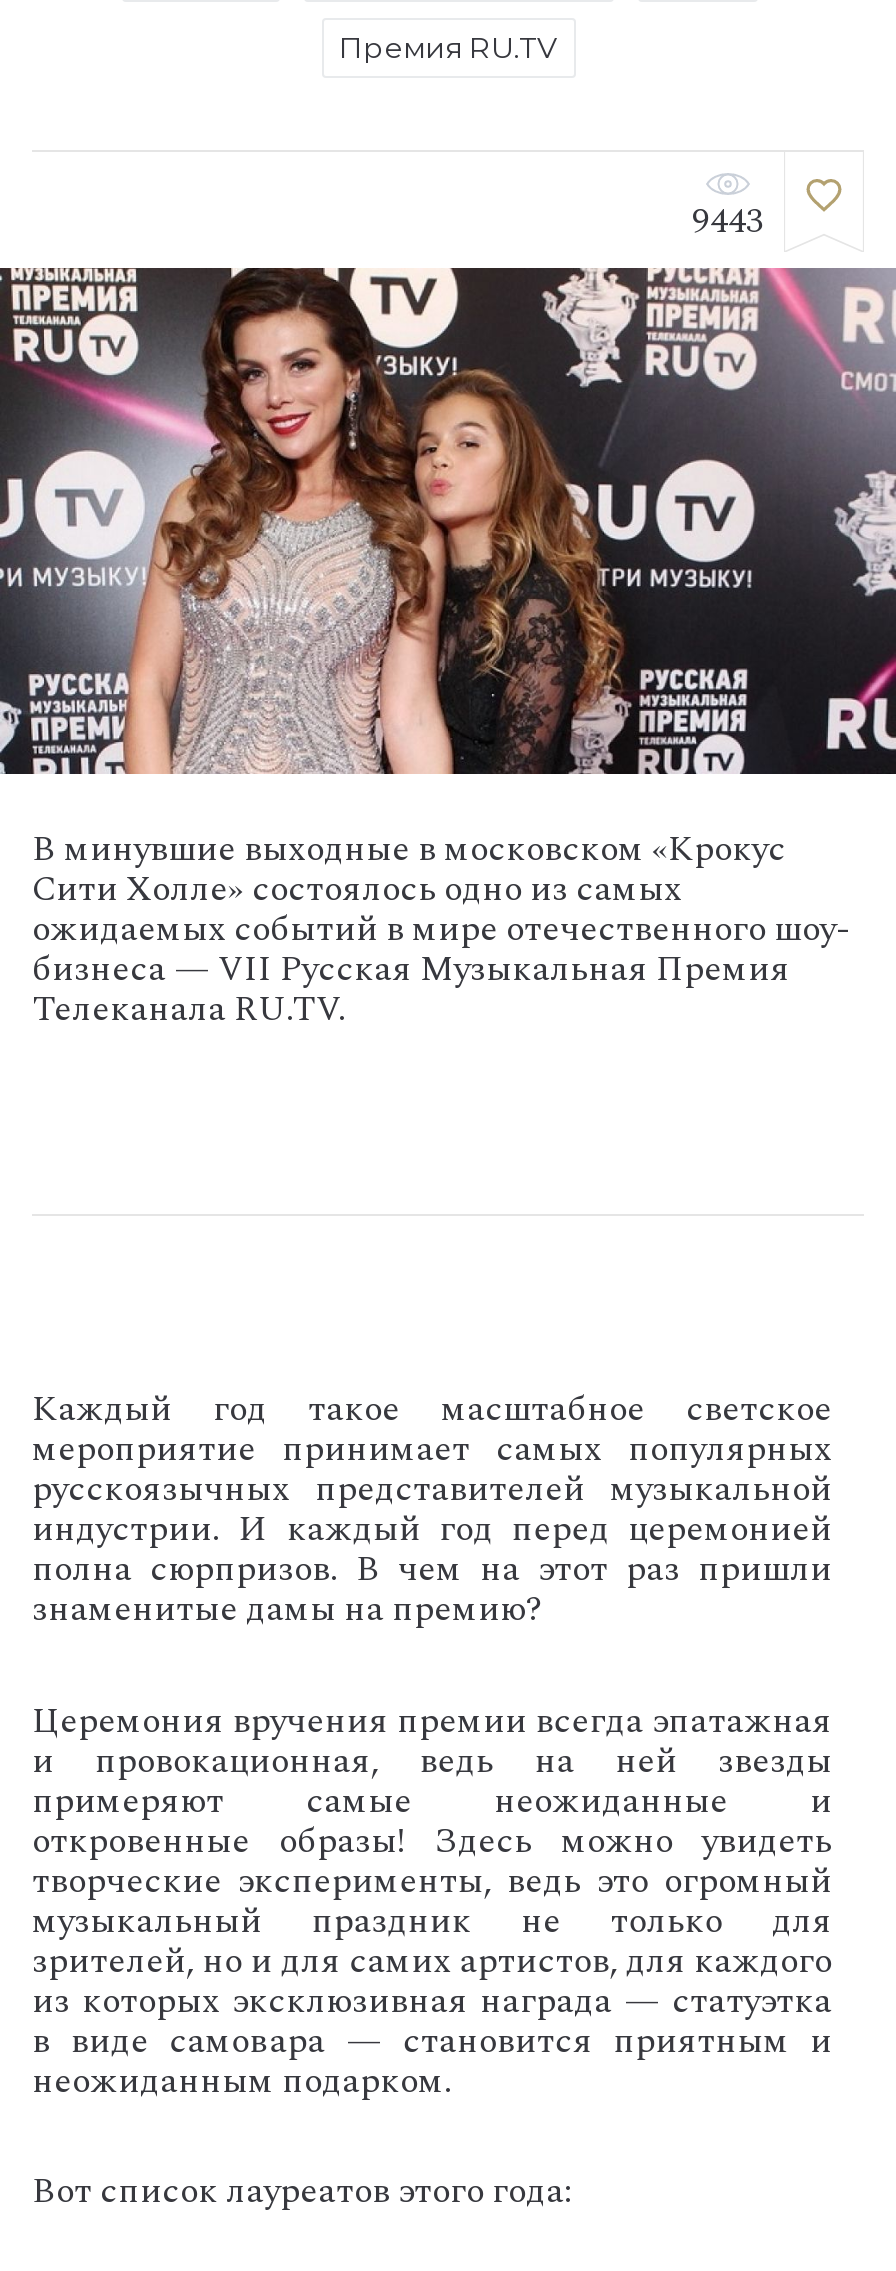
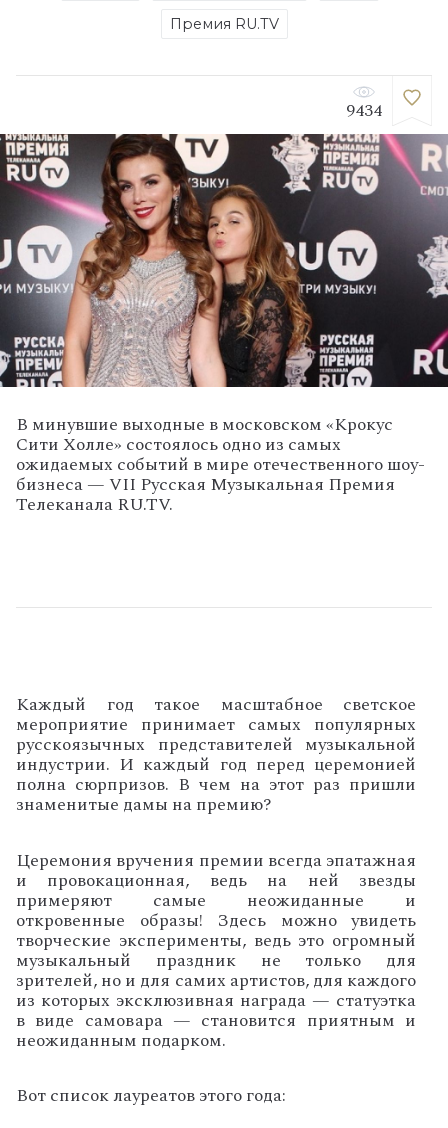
[692,194,764,248] 9443 -> [346,97,382,124] 9434

